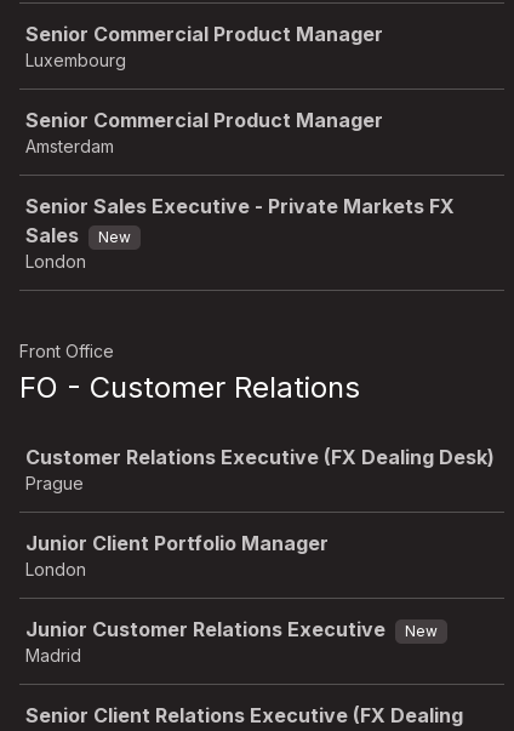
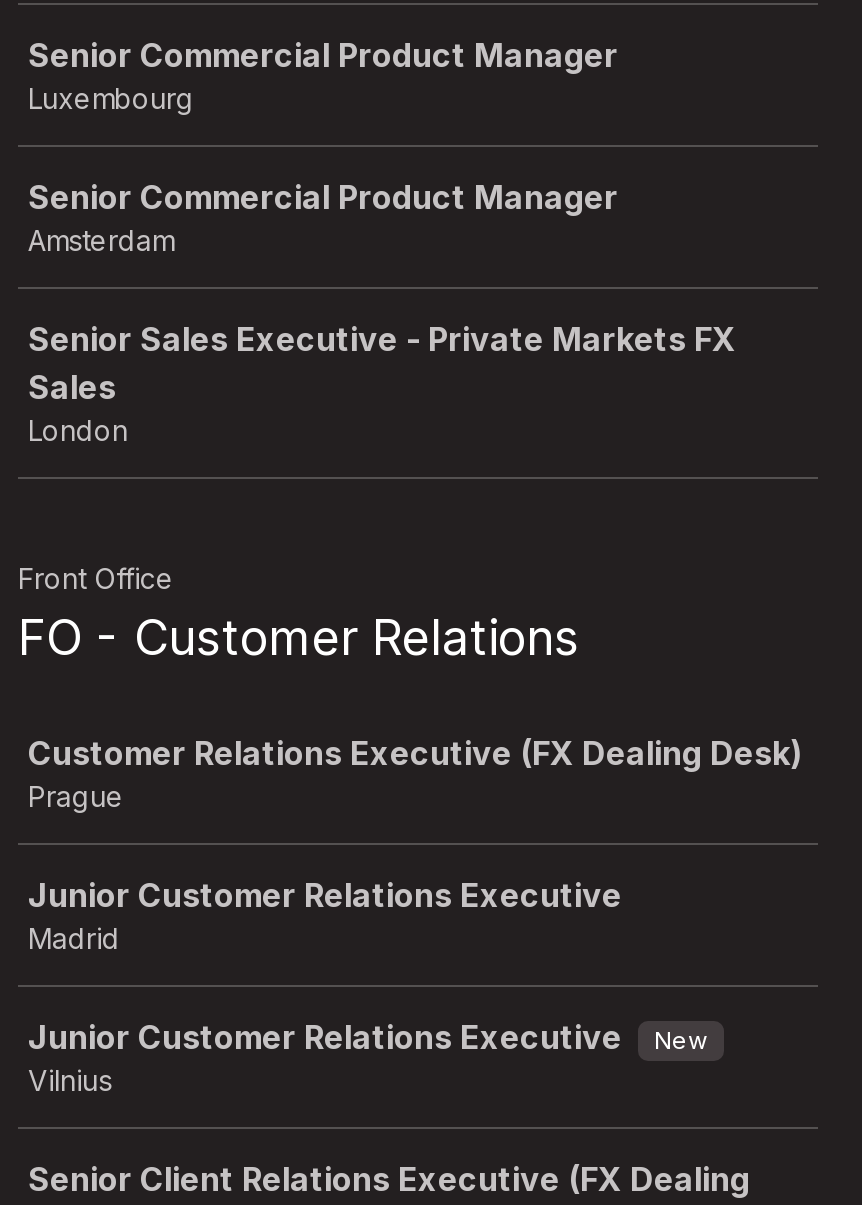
[98,228,131,246] New -> none
[25,531,329,579] Junior Client Portfolio Manager | London -> [28,875,622,955] Junior Customer Relations Executive | Madrid
[25,645,81,666] Madrid -> [28,1063,112,1097] Vilnius

